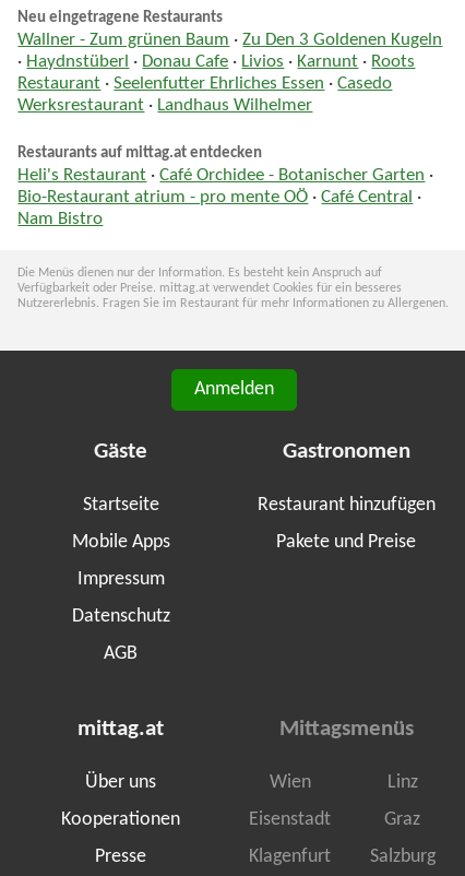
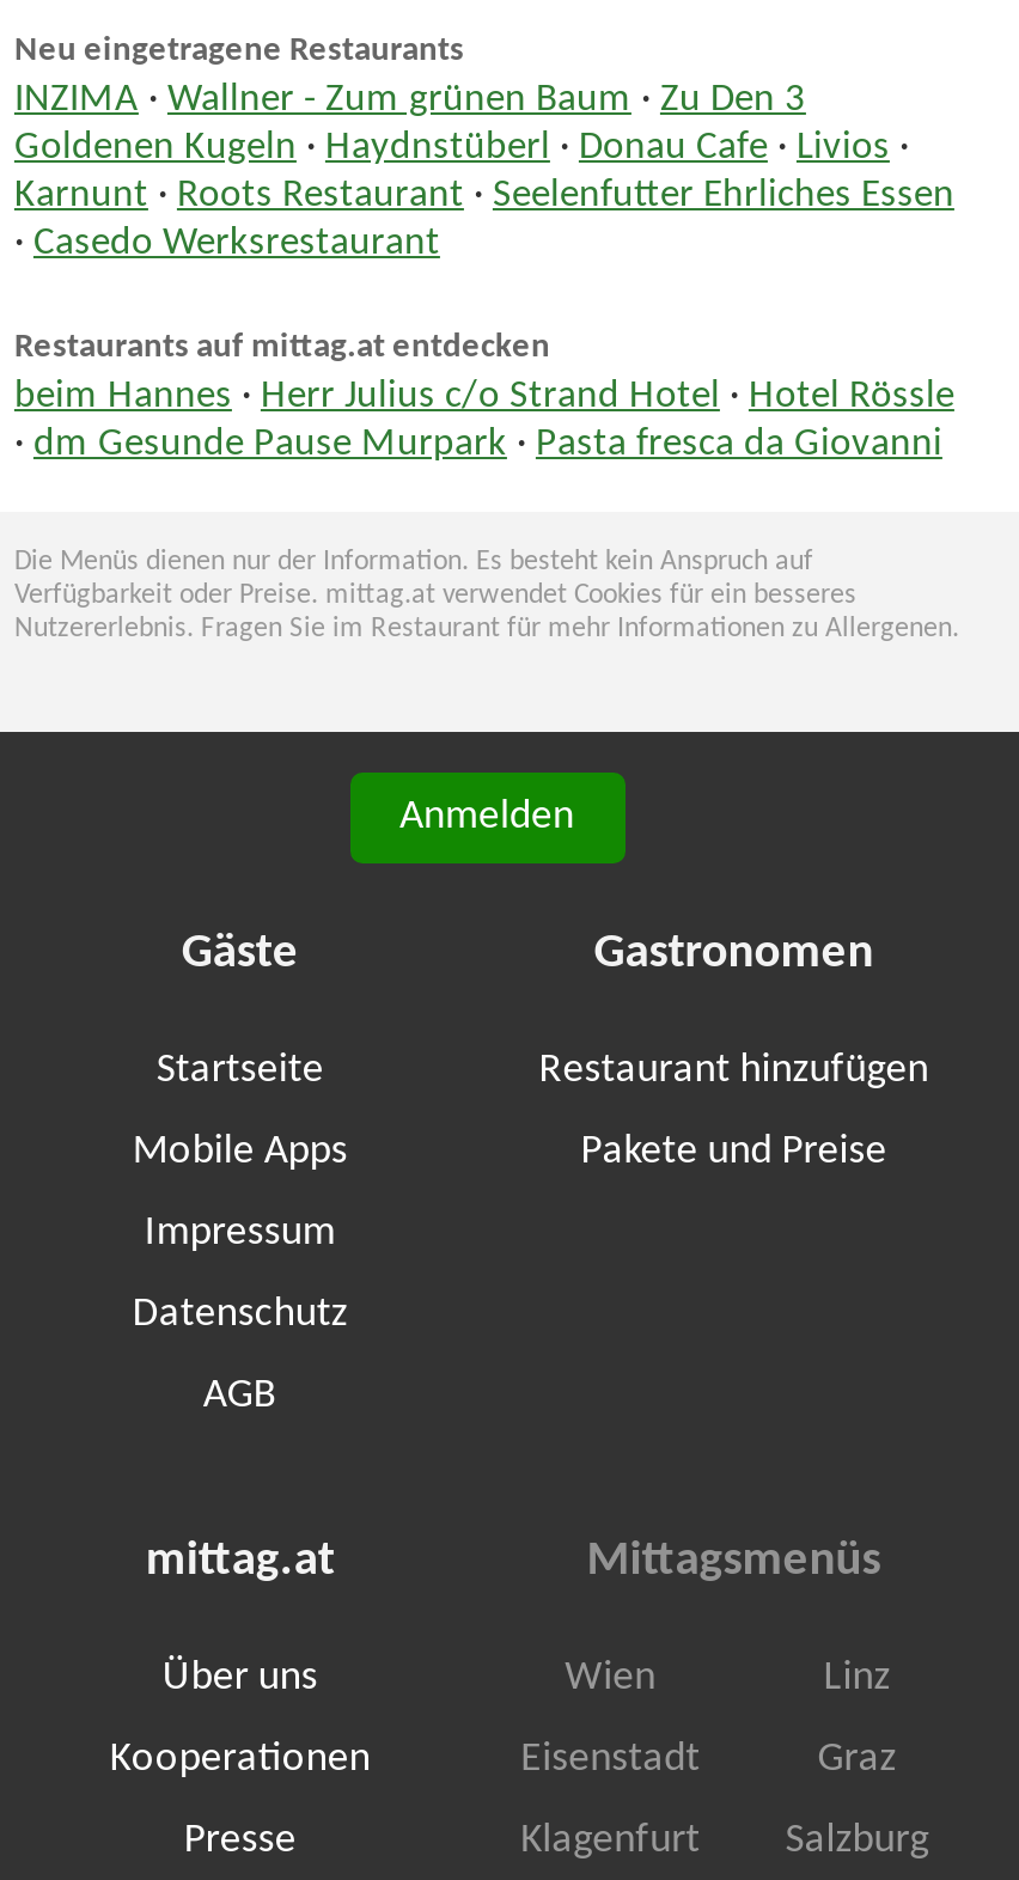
[18,32,443,115] Wallner - Zum grünen Baum · Zu Den 3 Goldenen Kugeln | · Haydnstüberl · Donau Cafe · Livios · Karnunt · Roots | Restaurant · Seelenfutter Ehrliches Essen · Casedo | Werksrestaurant · Landhaus Wilhelmer -> [14,82,954,264] INZIMA · Wallner - Zum grünen Baum · Zu Den 3 | Goldenen Kugeln · Haydnstüberl · Donau Cafe · Livios · | Karnunt · Roots Restaurant · Seelenfutter Ehrliches Essen | · Casedo Werksrestaurant
[18,167,434,228] Heli's Restaurant · Café Orchidee - Botanischer Garten · | Bio-Restaurant atrium - pro mente OÖ · Café Central · | Nam Bistro -> [14,378,954,464] beim Hannes · Herr Julius c/o Strand Hotel · Hotel Rössle | · dm Gesunde Pause Murpark · Pasta fresca da Giovanni

